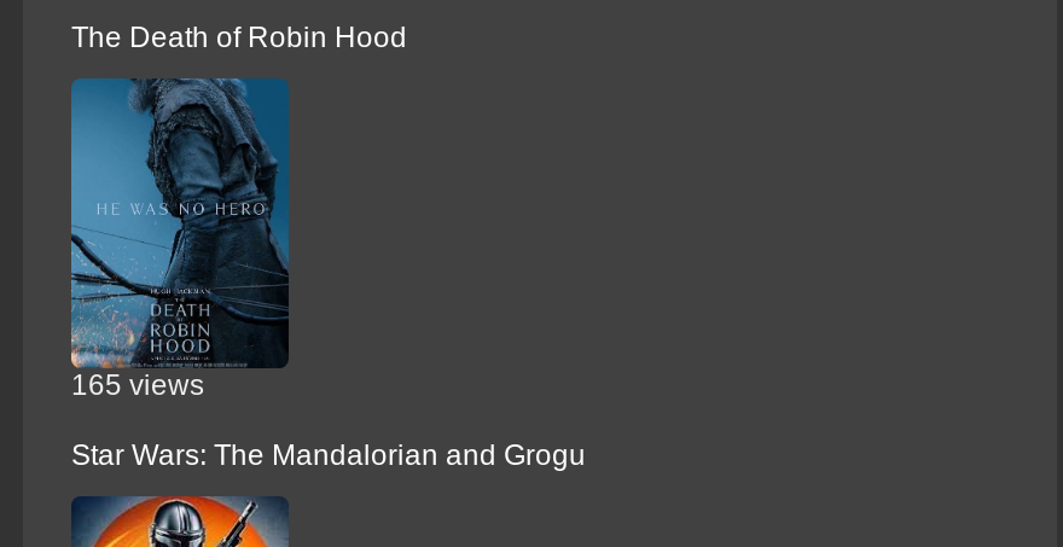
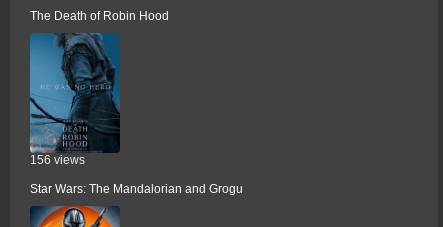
[71,368,204,402] 165 views -> [30,153,85,167] 156 views

